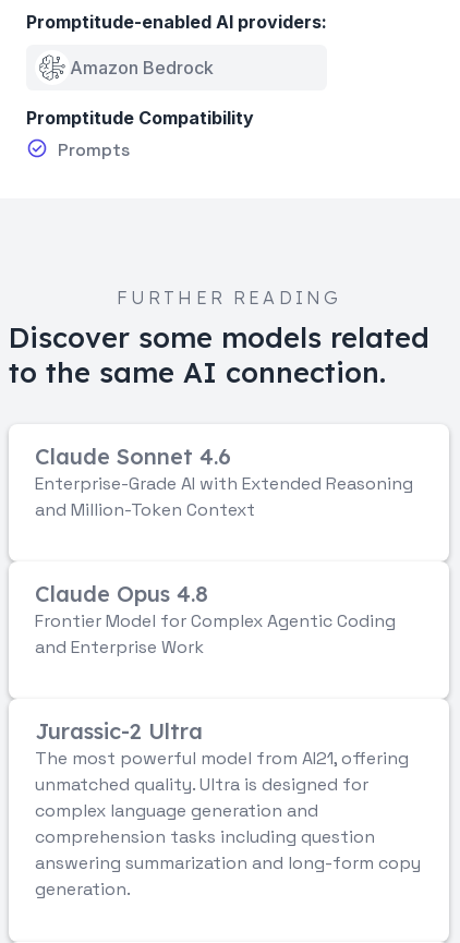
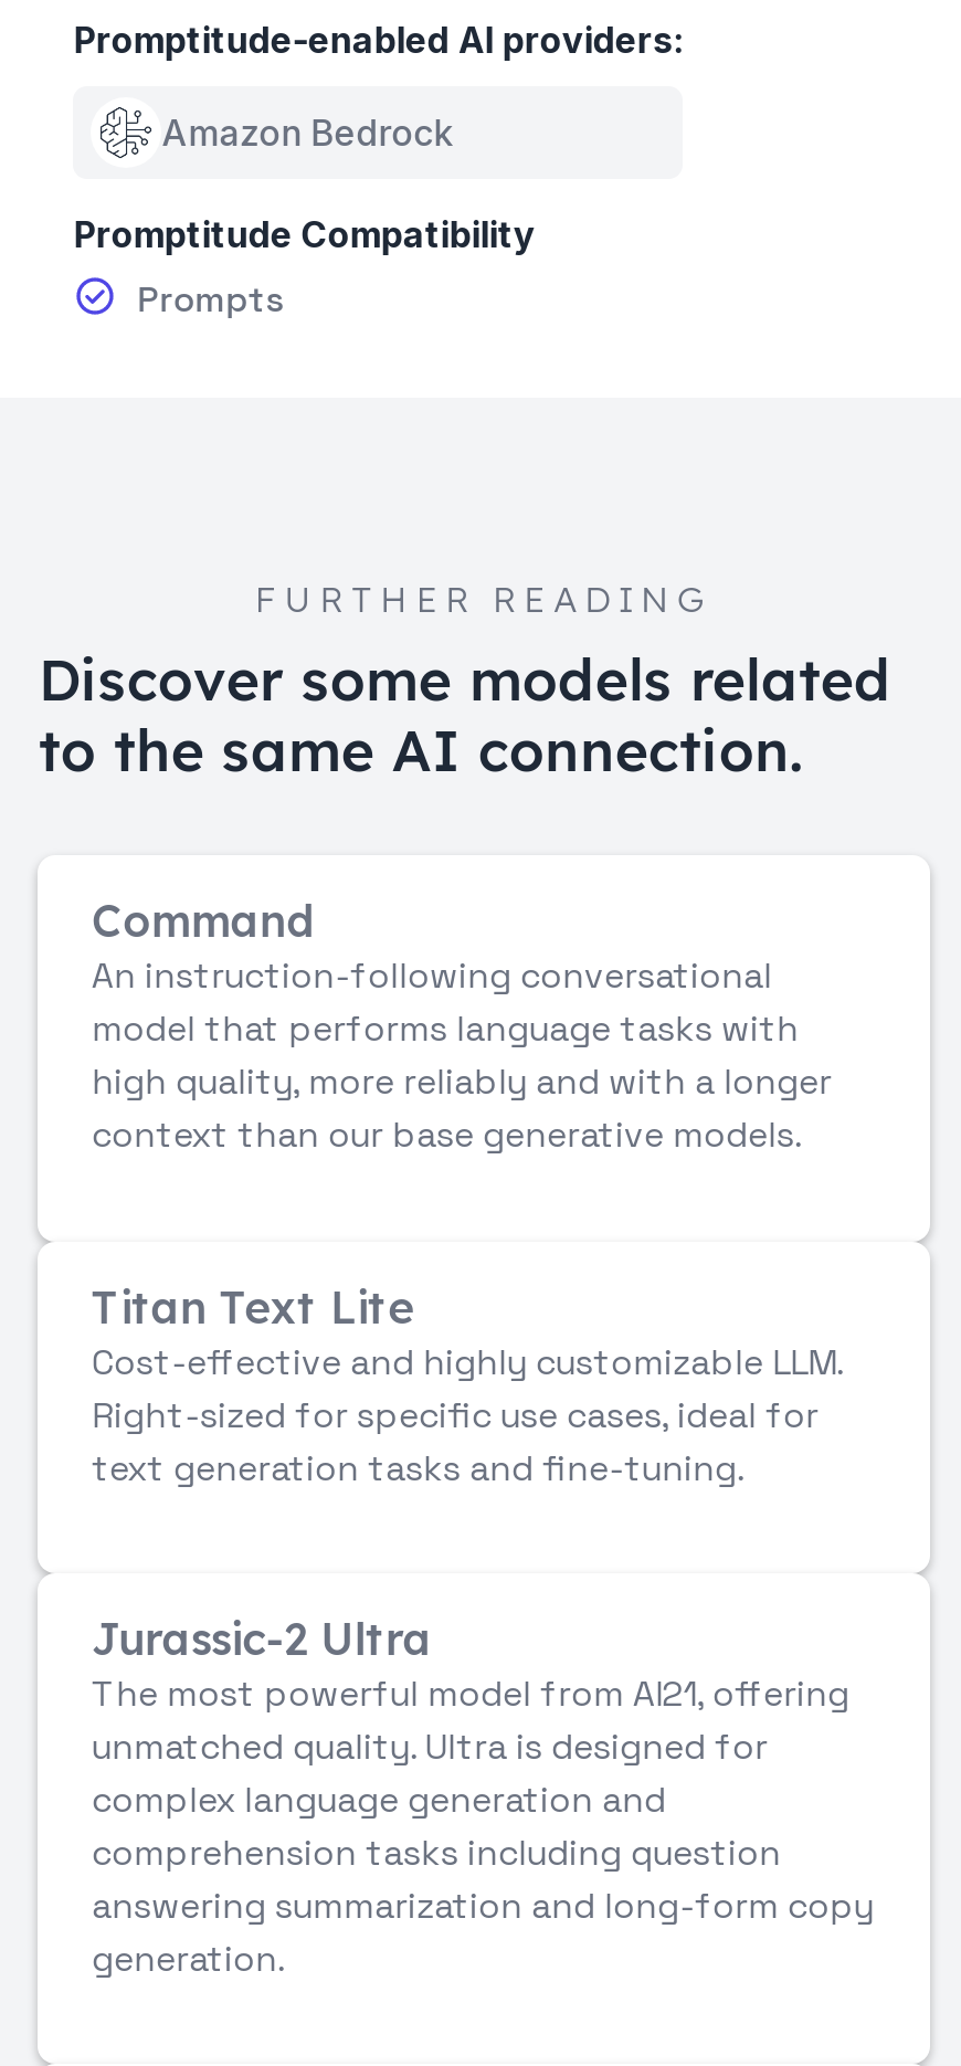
[35,443,414,521] Claude Sonnet 4.6 | Enterprise-Grade AI with Extended Reasoning | and Million-Token Context -> [91,893,832,1158] Command | An instruction-following conversational | model that performs language tasks with | high quality, more reliably and with a longer | context than our base generative models.
[35,580,396,659] Claude Opus 4.8 | Frontier Model for Complex Agentic Coding | and Enterprise Work -> [91,1278,843,1490] Titan Text Lite | Cost-effective and highly customizable LLM. | Right-sized for specific use cases, ideal for | text generation tasks and fine-tuning.

